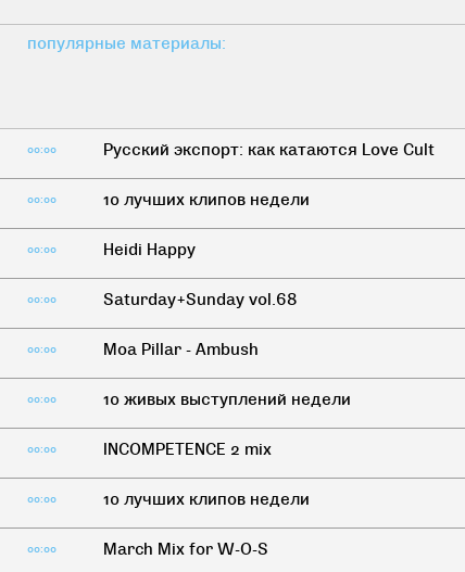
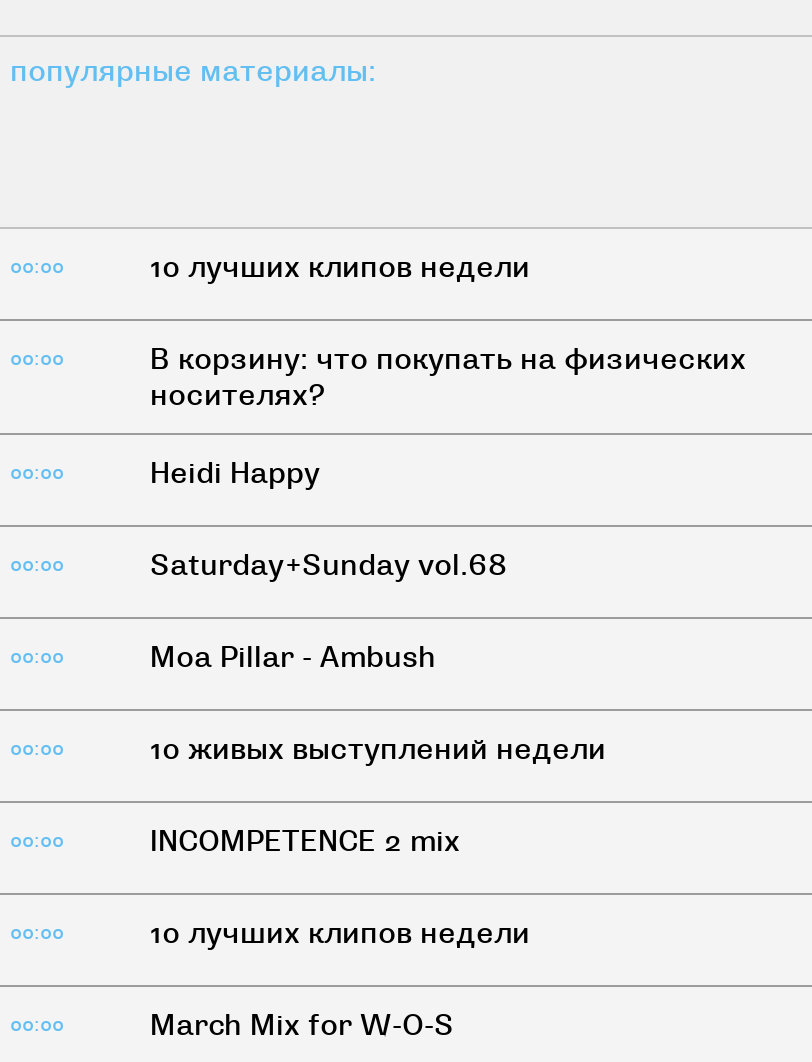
[103,140,435,160] Русский экспорт: как катаются Love Cult -> [150,249,530,285] 10 лучших клипов недели
[103,190,310,209] 10 лучших клипов недели -> [150,341,746,413] В корзину: что покупать на физических | носителях?

